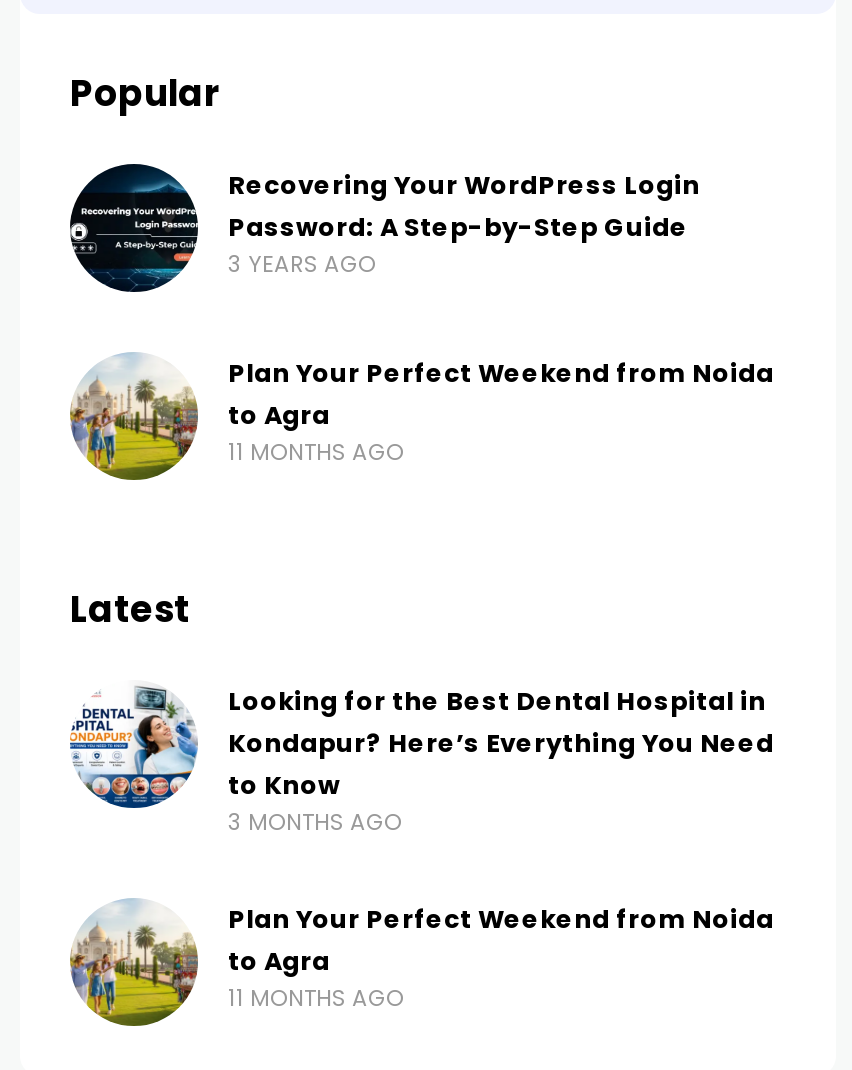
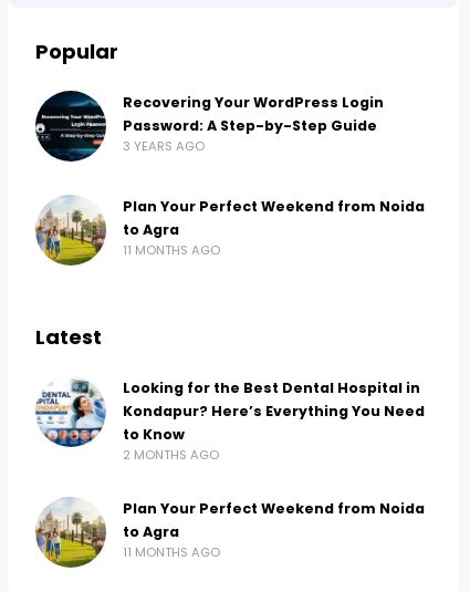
[228,807,402,839] 3 MONTHS AGO -> [123,446,219,464] 2 MONTHS AGO

